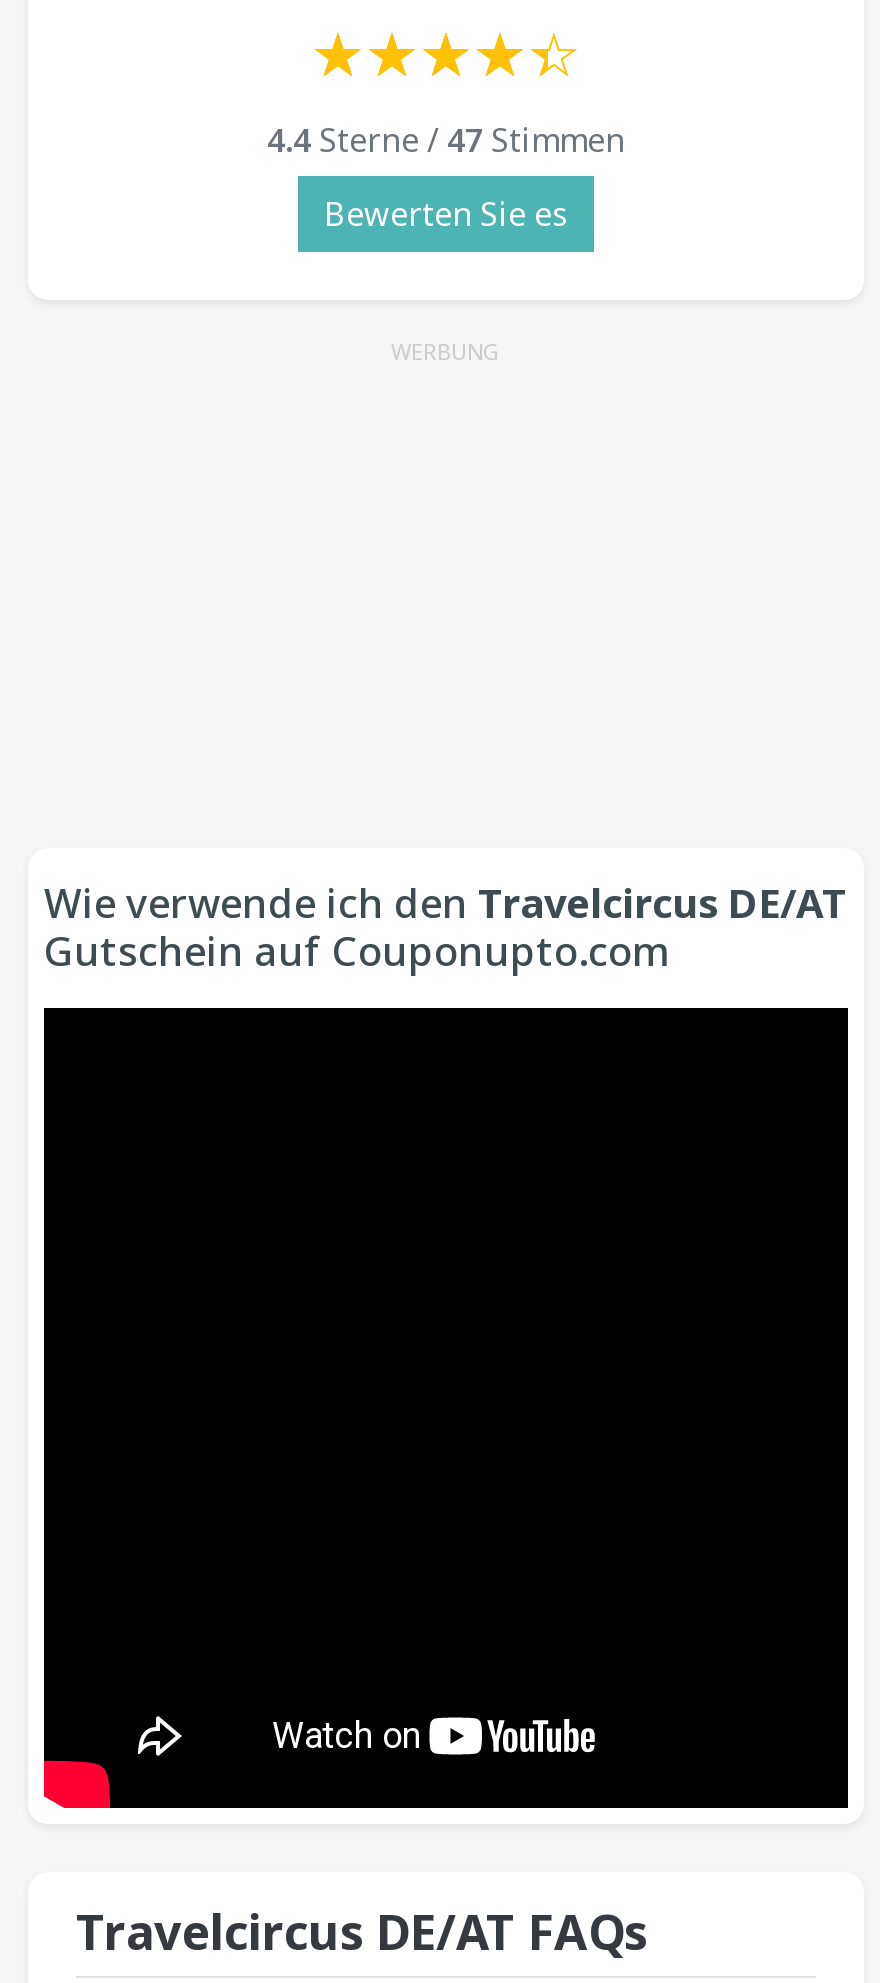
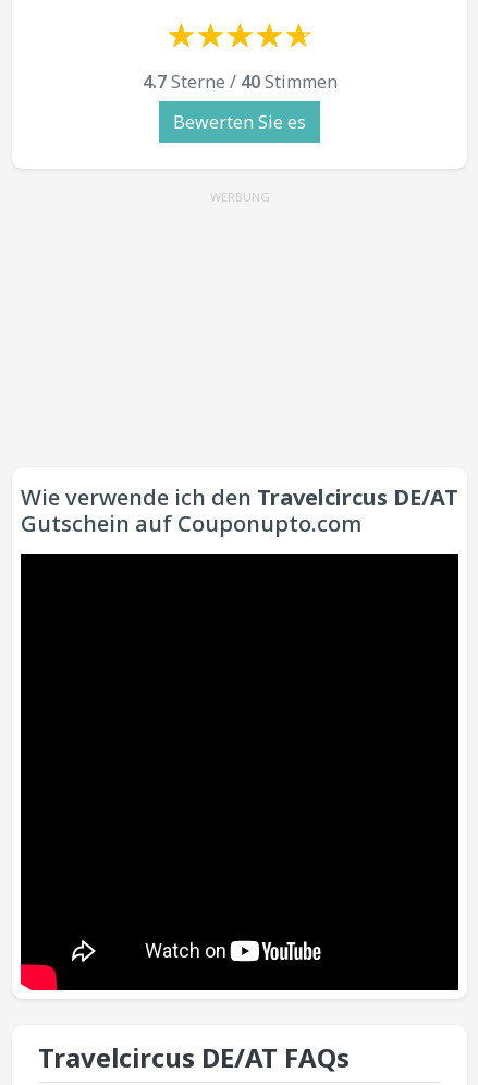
[267,119,625,163] 4.4 Sterne / 47 Stimmen -> [142,70,337,94] 4.7 Sterne / 40 Stimmen

